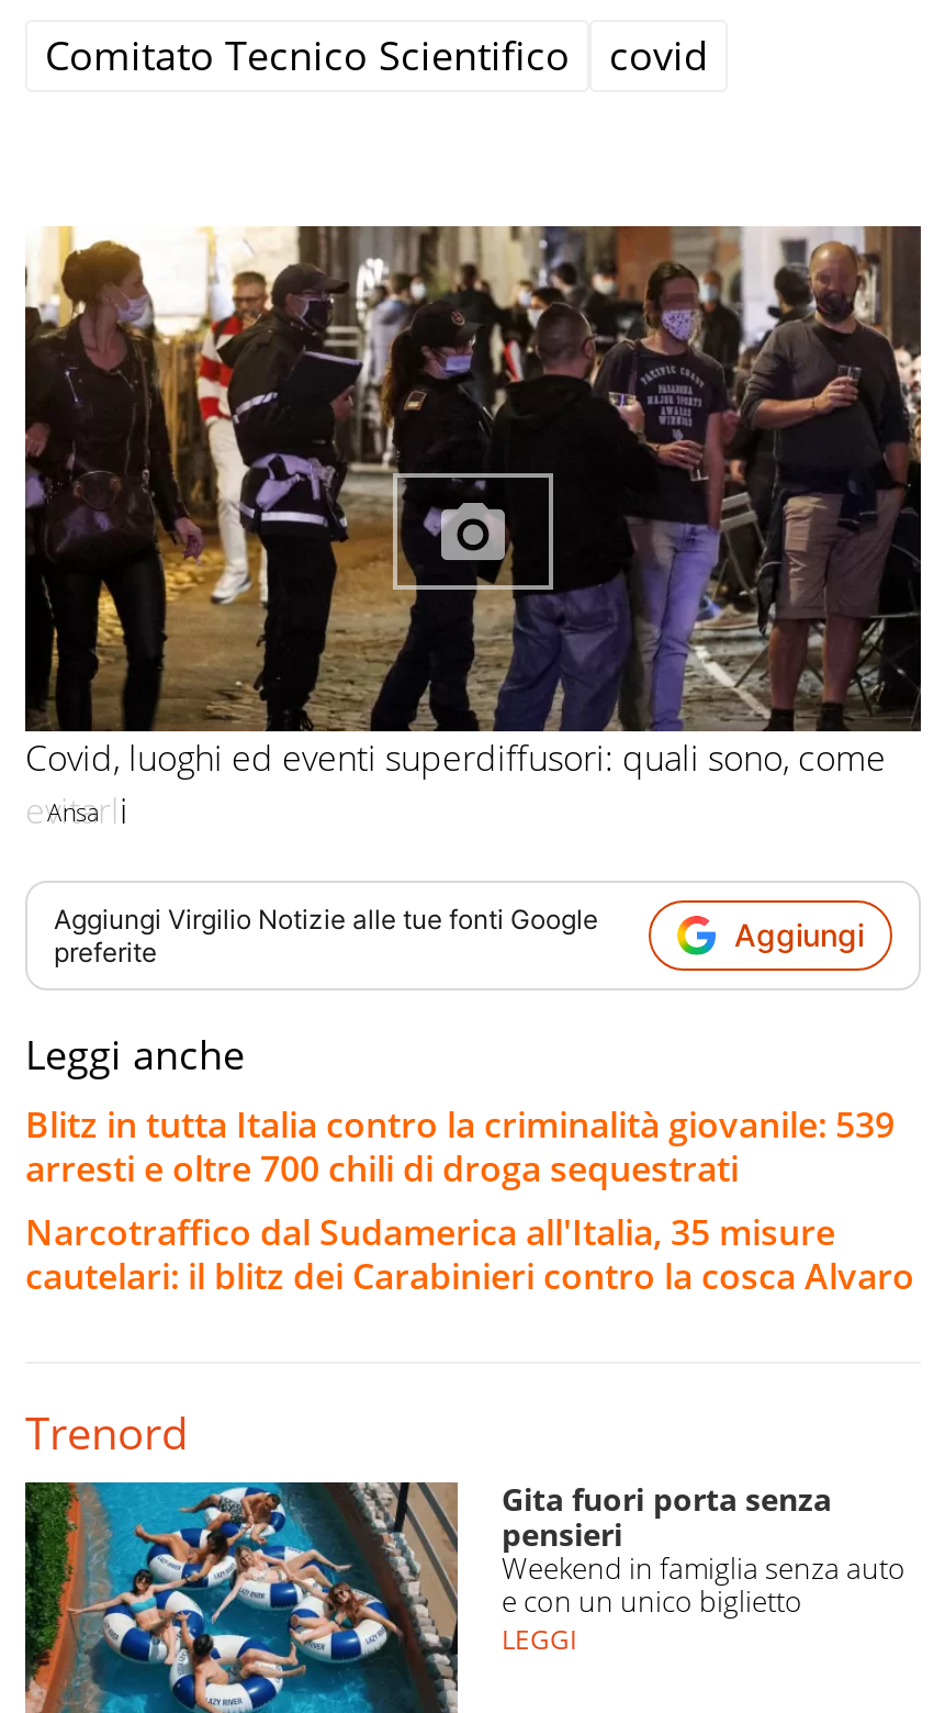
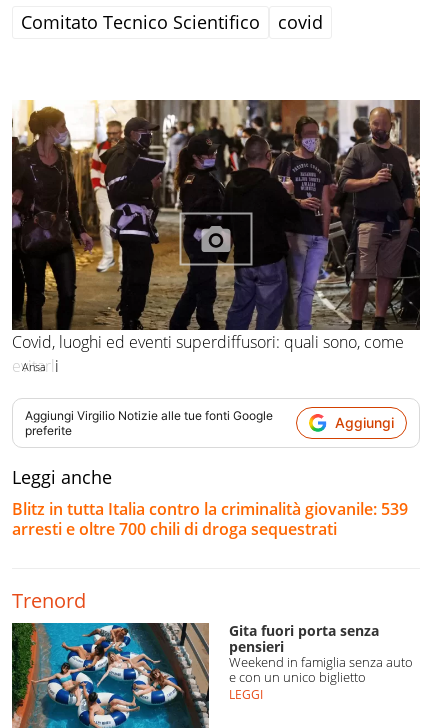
[25,1207,914,1299] Narcotraffico dal Sudamerica all'Italia, 35 misure | cautelari: il blitz dei Carabinieri contro la cosca Alvaro -> none

